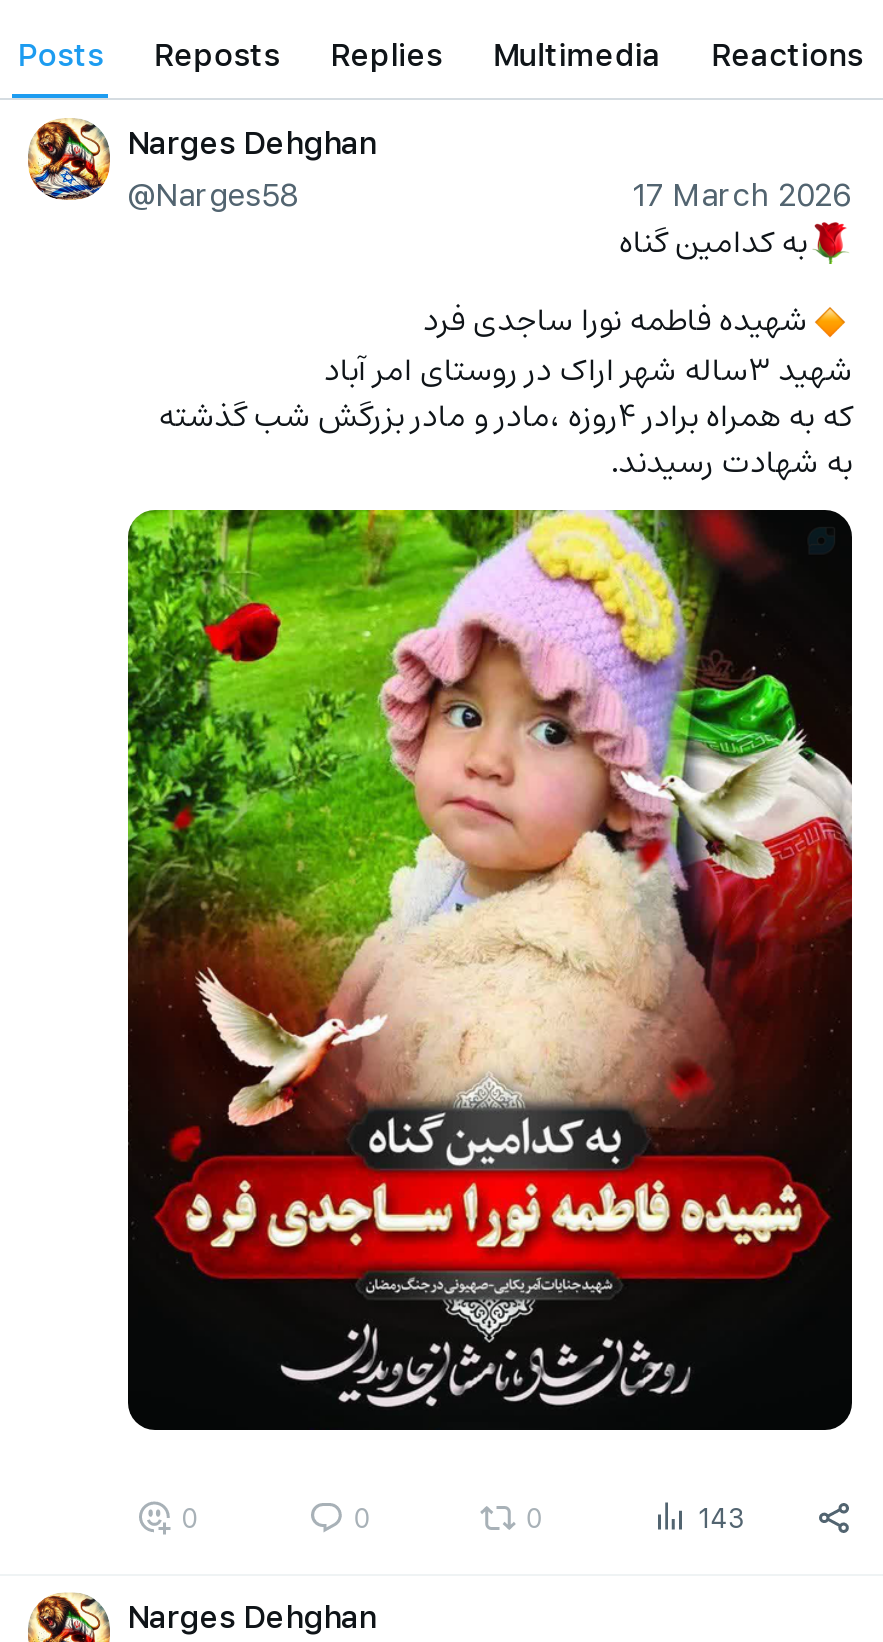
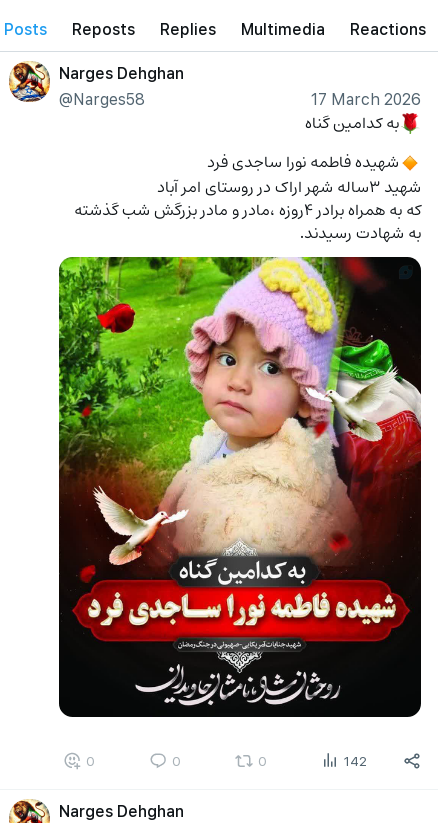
[698,1497,744,1535] 143 -> [344,751,367,770] 142

